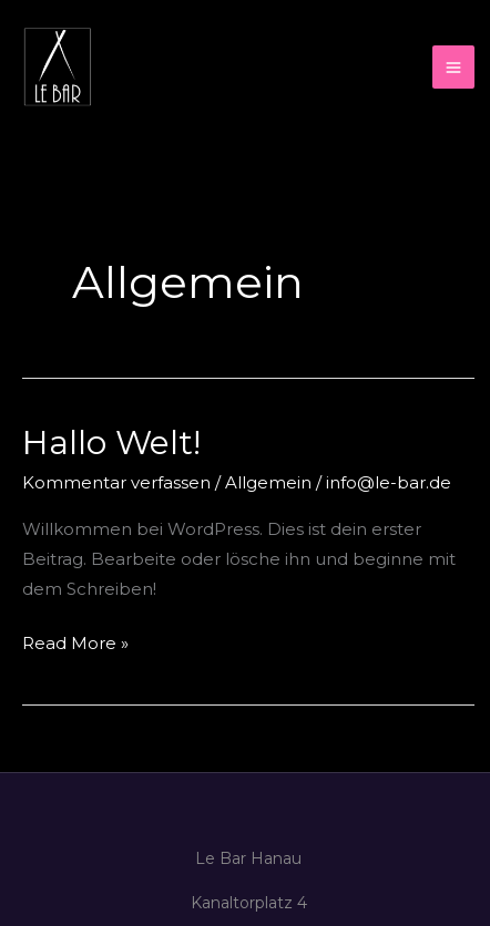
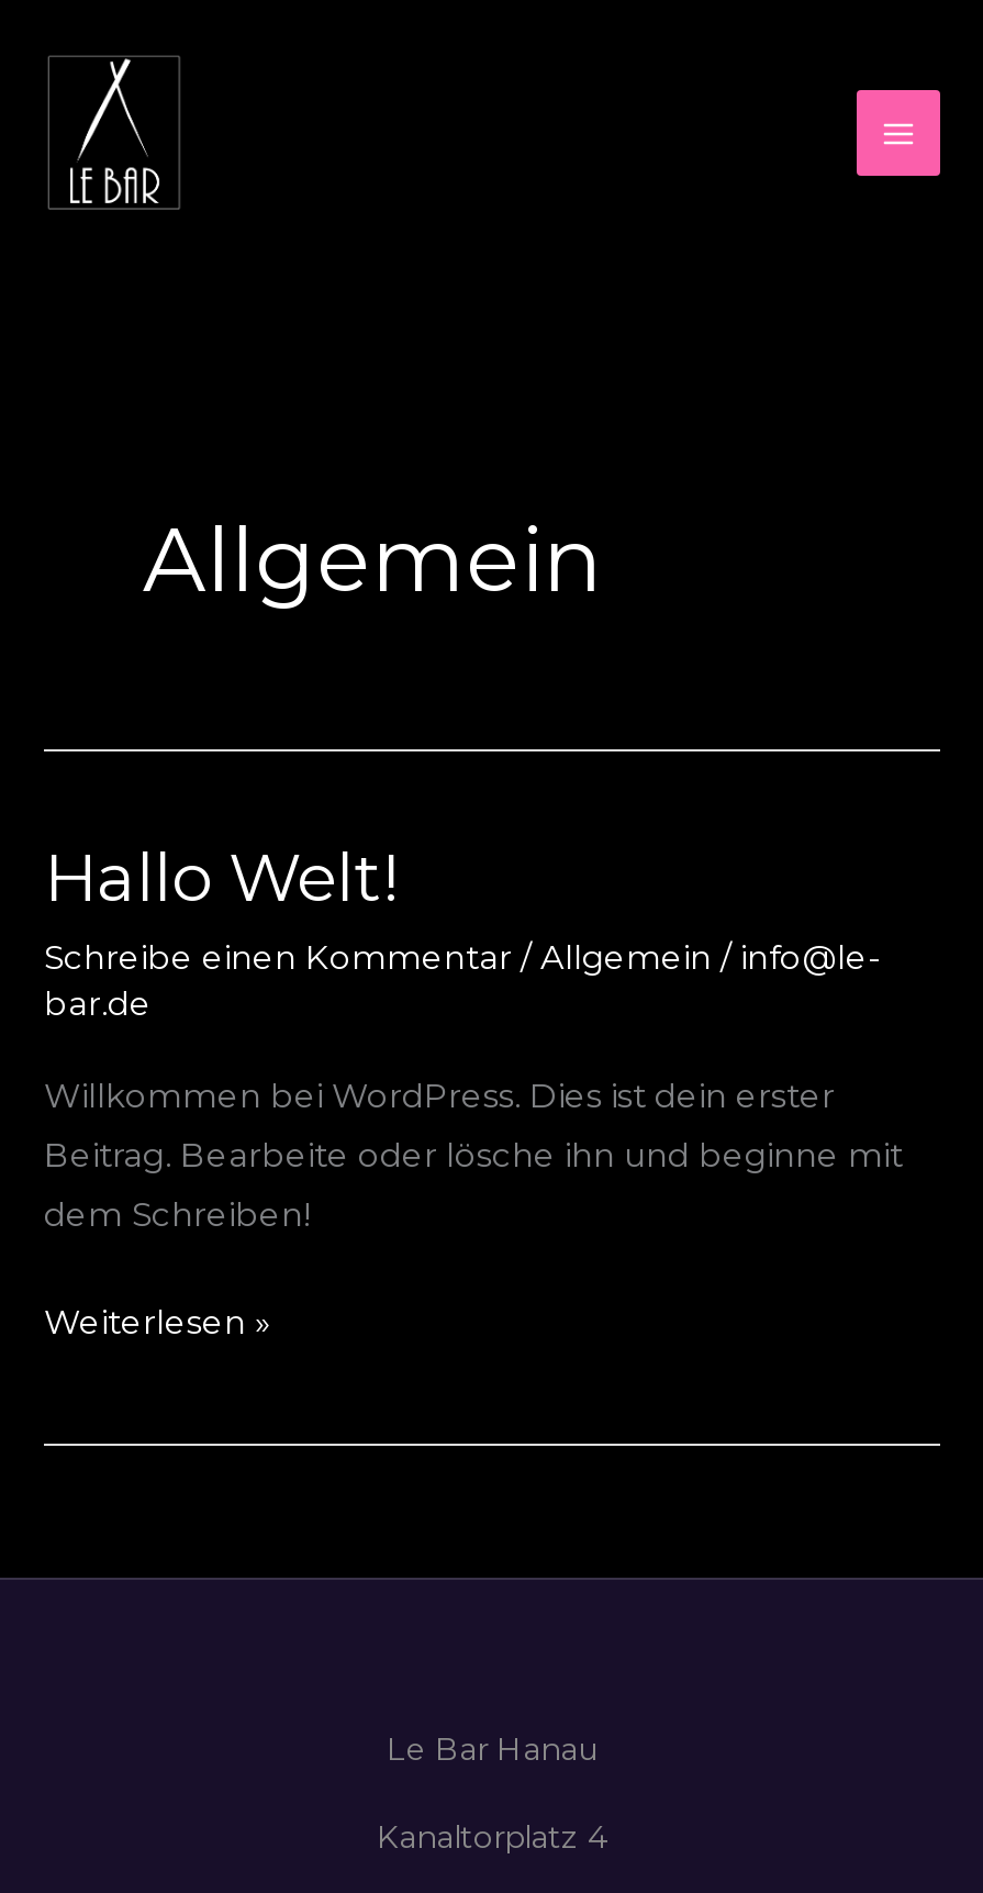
[22,472,451,493] Kommentar verfassen / Allgemein / info@le-bar.de -> [44,936,881,1024] Schreibe einen Kommentar / Allgemein / info@le- | bar.de
[22,633,129,654] Read More » -> [44,1302,270,1343] Weiterlesen »

